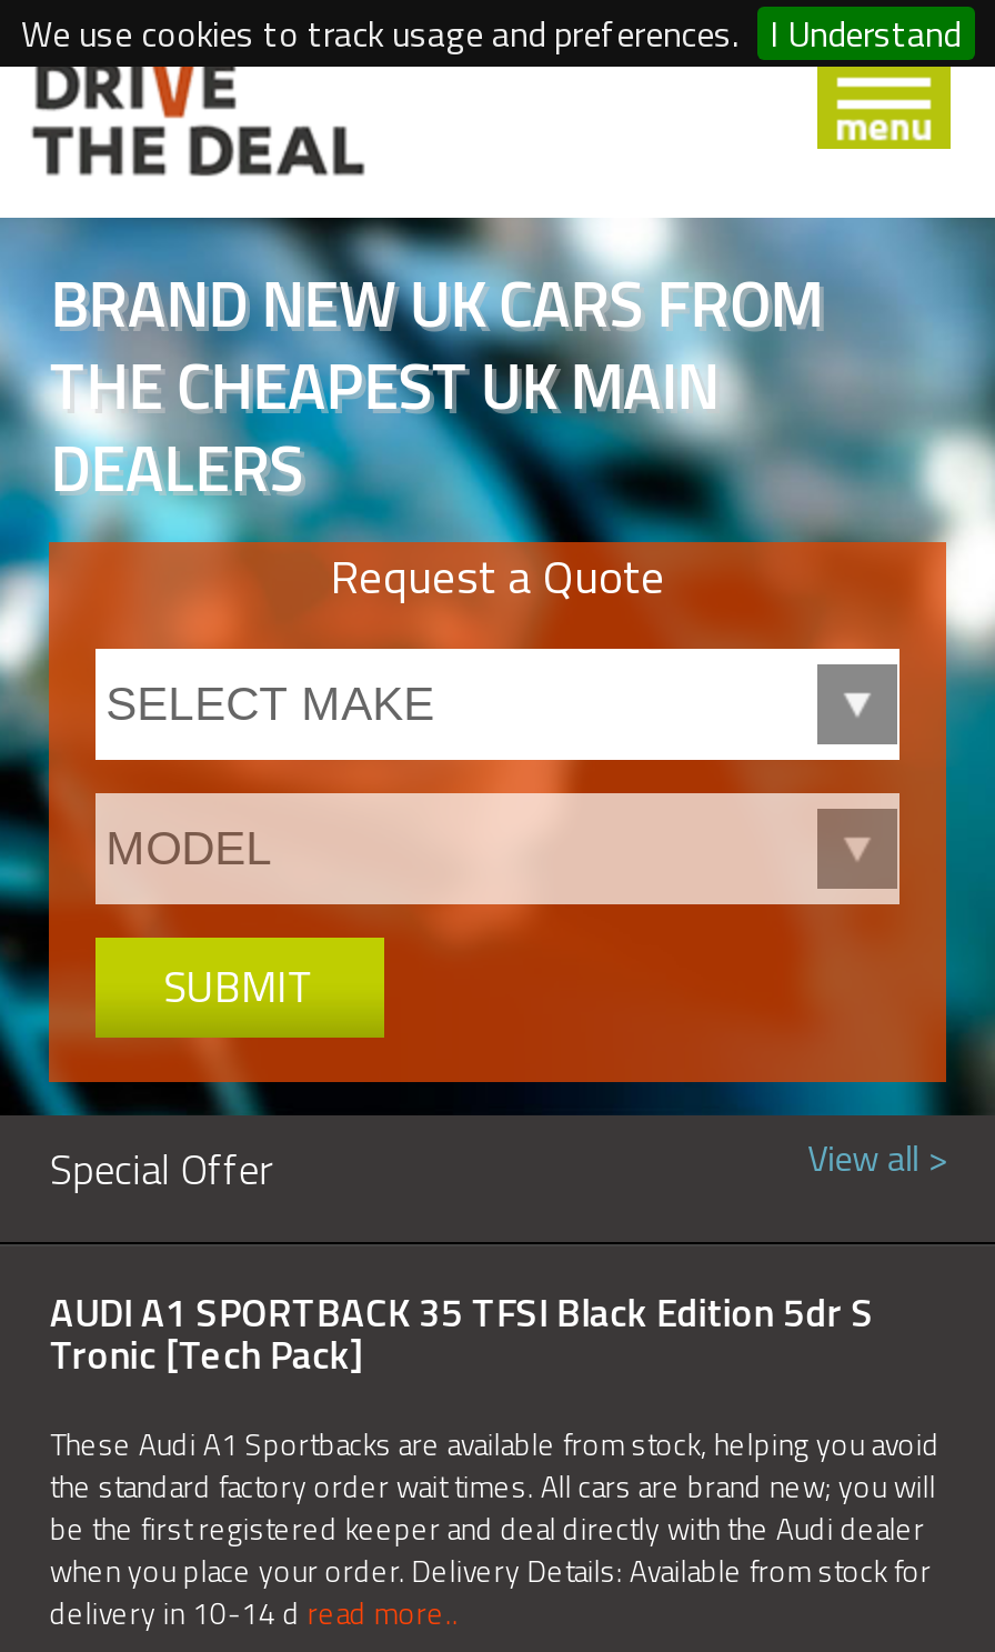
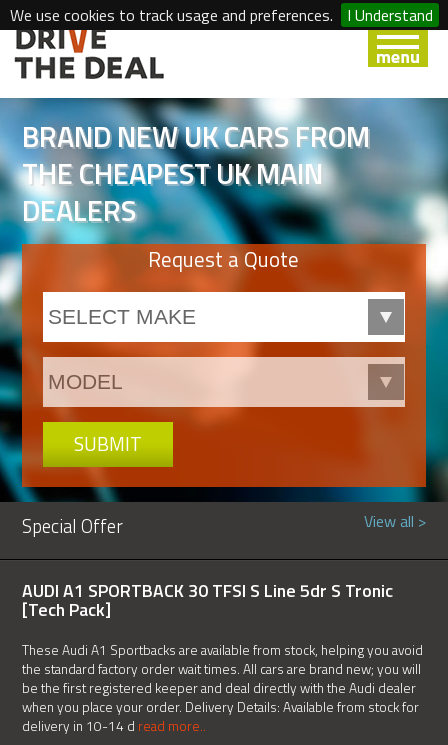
[50,1282,874,1384] AUDI A1 SPORTBACK 35 TFSI Black Edition 5dr S | Tronic [Tech Pack] -> [22,577,393,623] AUDI A1 SPORTBACK 30 TFSI S Line 5dr S Tronic | [Tech Pack]

